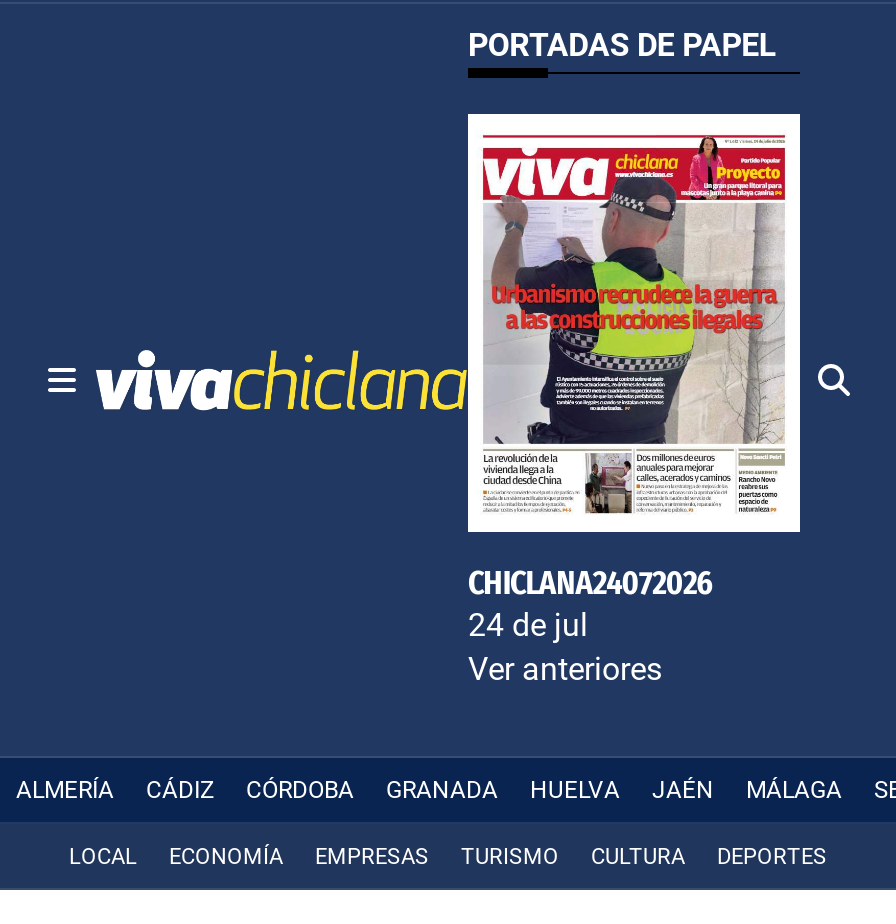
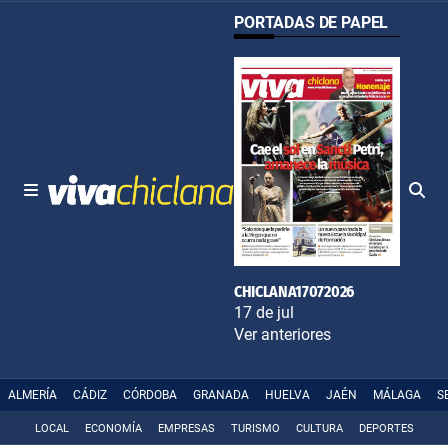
[468,136,784,645] [image] | CHICLANA24072026 | 24 de jul -> [234,68,393,322] [image] | CHICLANA17072026 | 17 de jul

